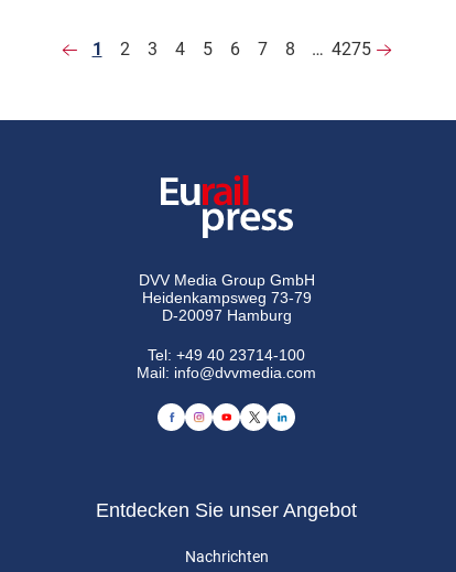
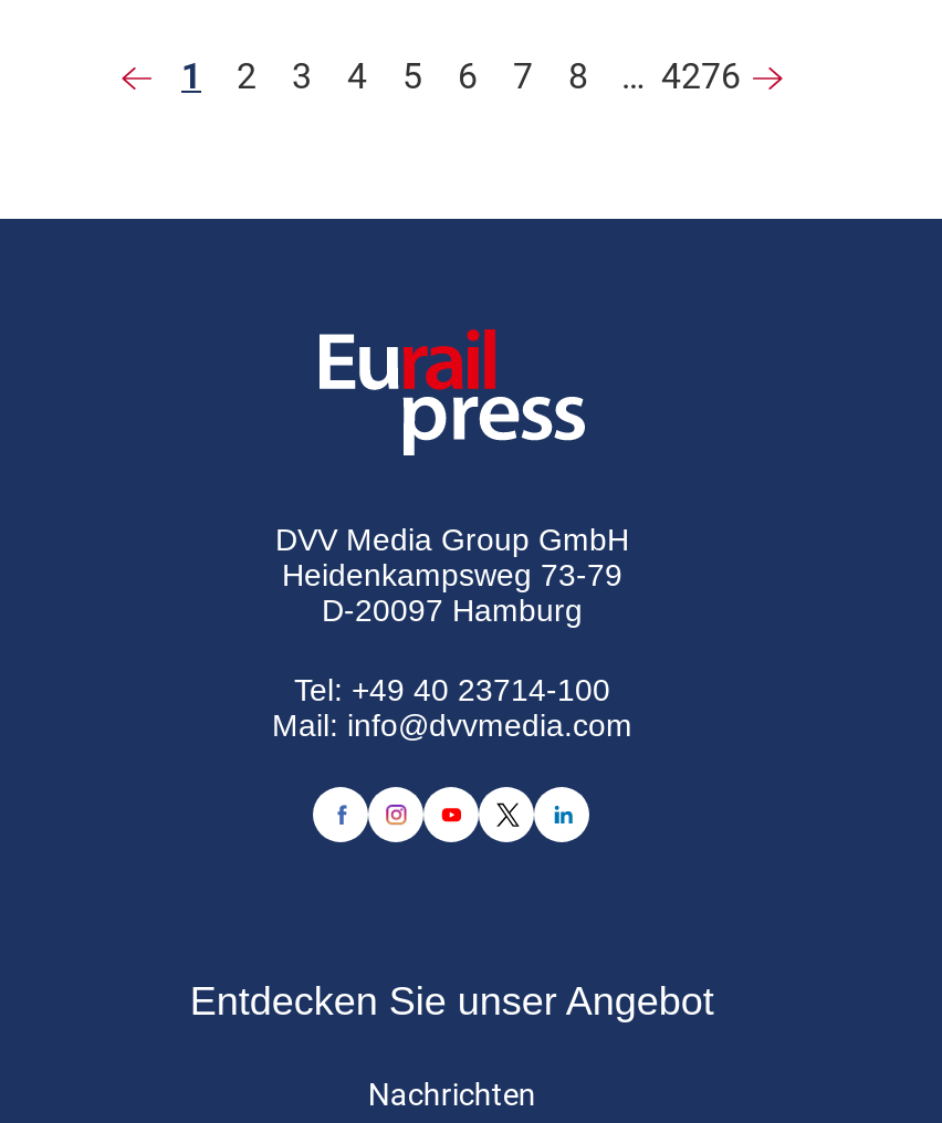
[92,38,371,59] 1 2 3 4 5 6 7 8 … 4275 -> [181,54,741,96] 1 2 3 4 5 6 7 8 … 4276

